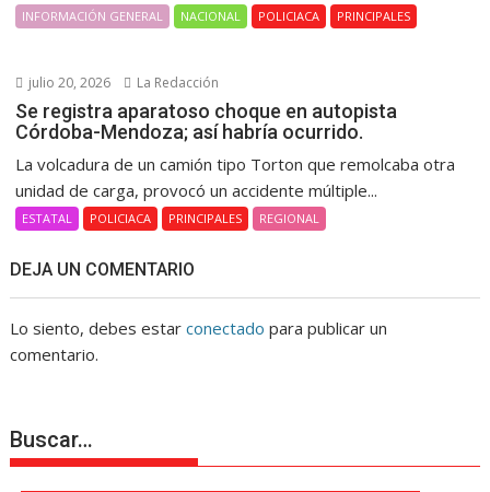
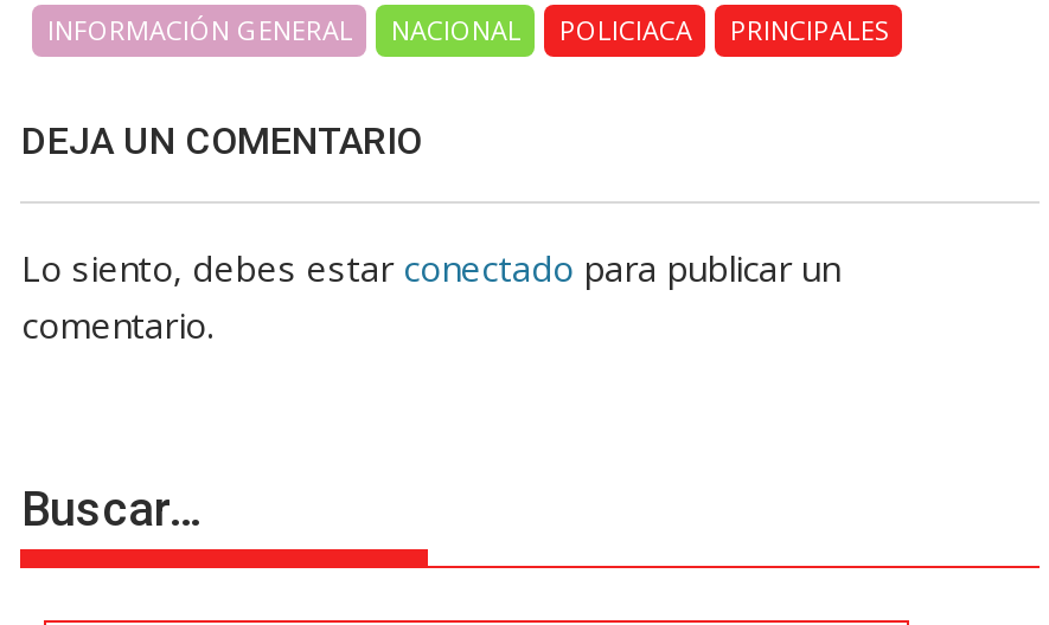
[16,73,456,226] julio 20, 2026 | La Redacción | Se registra aparatoso choque en autopista | Córdoba-Mendoza; así habría ocurrido. | La volcadura de un camión tipo Torton que remolcaba otra | unidad de carga, provocó un accidente múltiple... | ESTATAL | POLICIACA | PRINCIPALES | REGIONAL -> none

